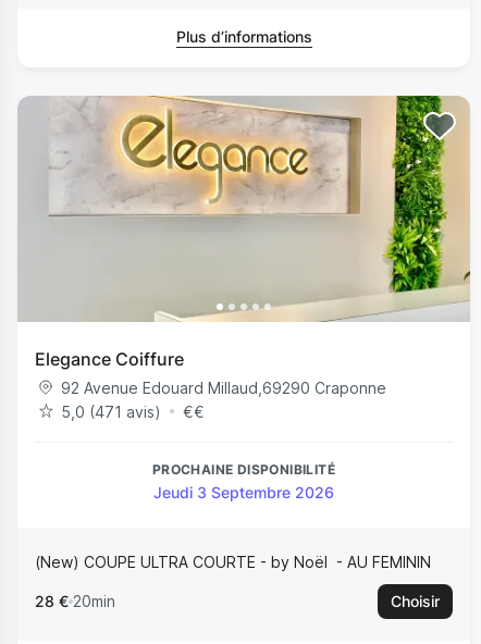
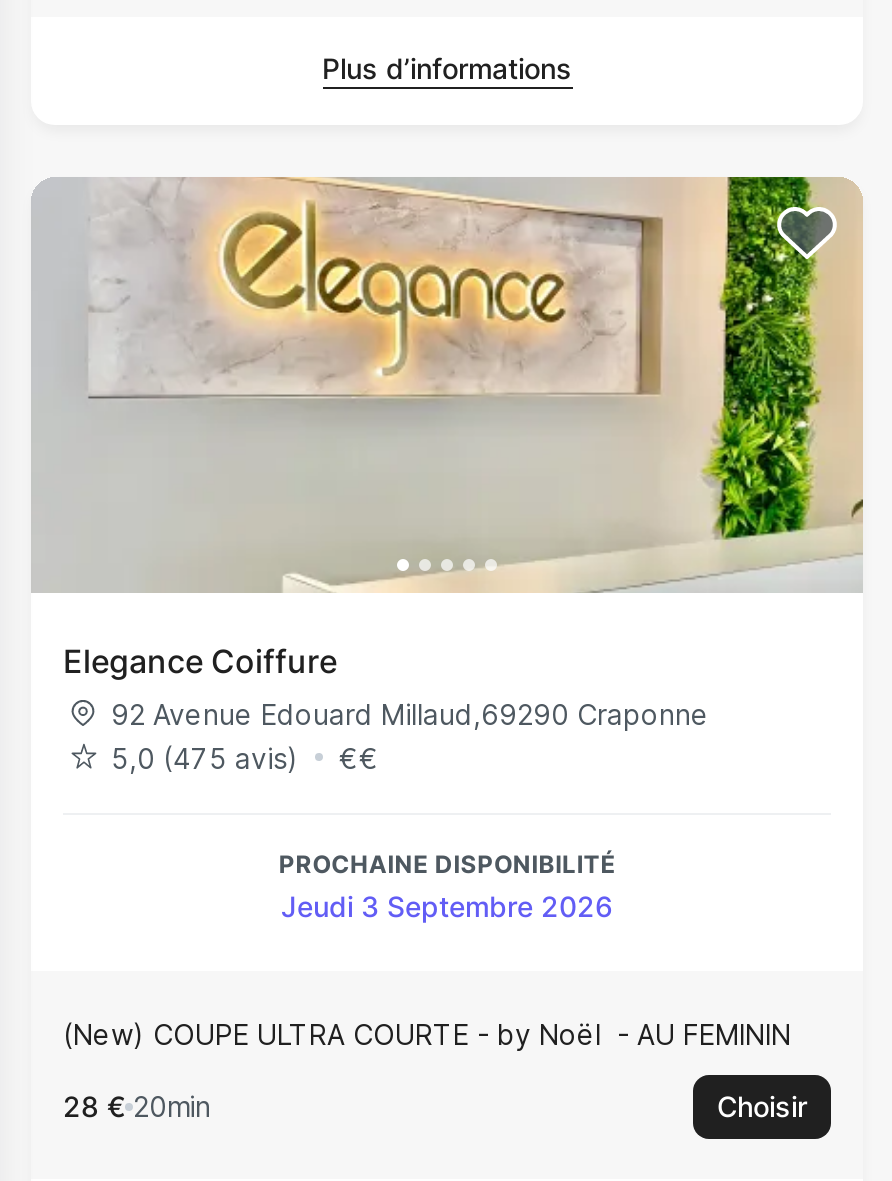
[61,402,161,420] 5,0 (471 avis) -> [111,740,299,774] 5,0 (475 avis)

